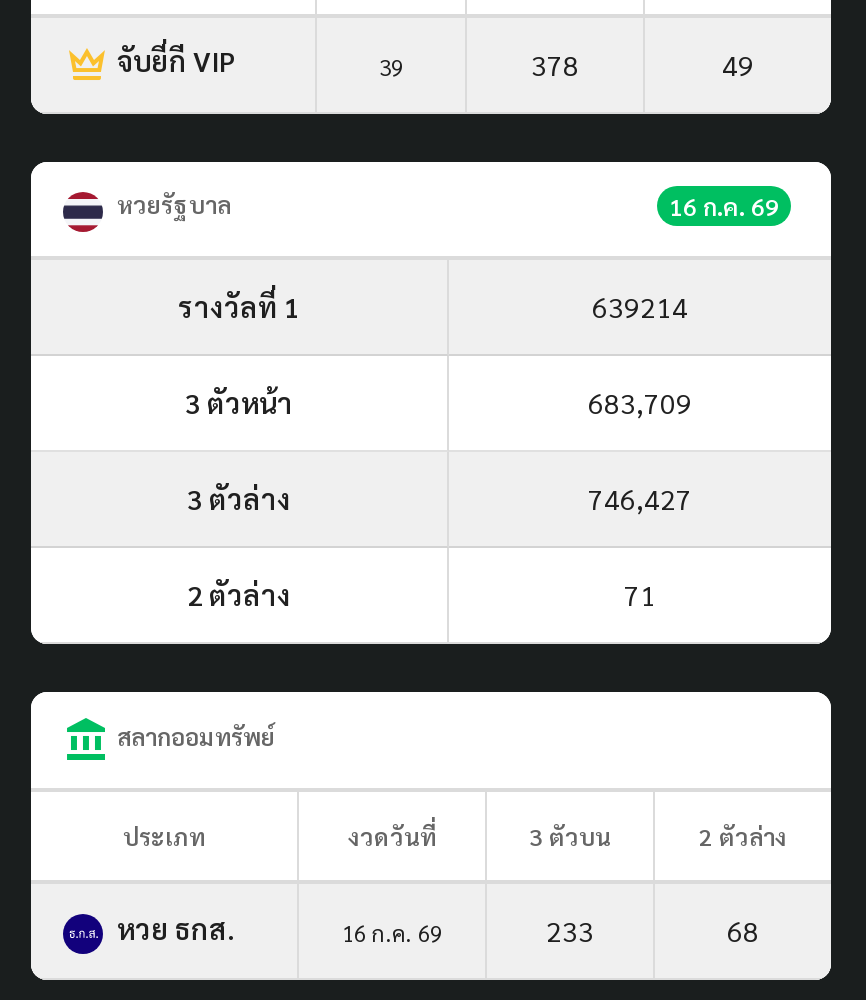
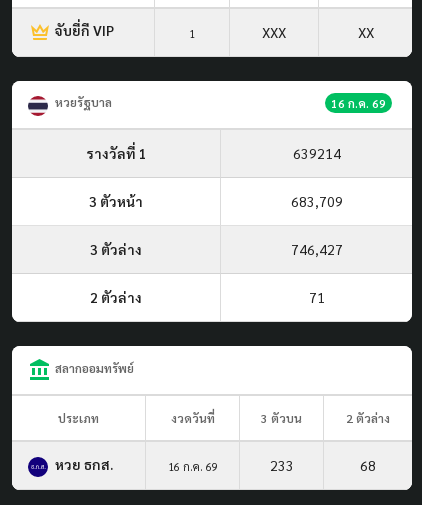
[379,46,754,82] 39 | 378 | 49 -> [189,23,373,41] 1 | XXX | XX

